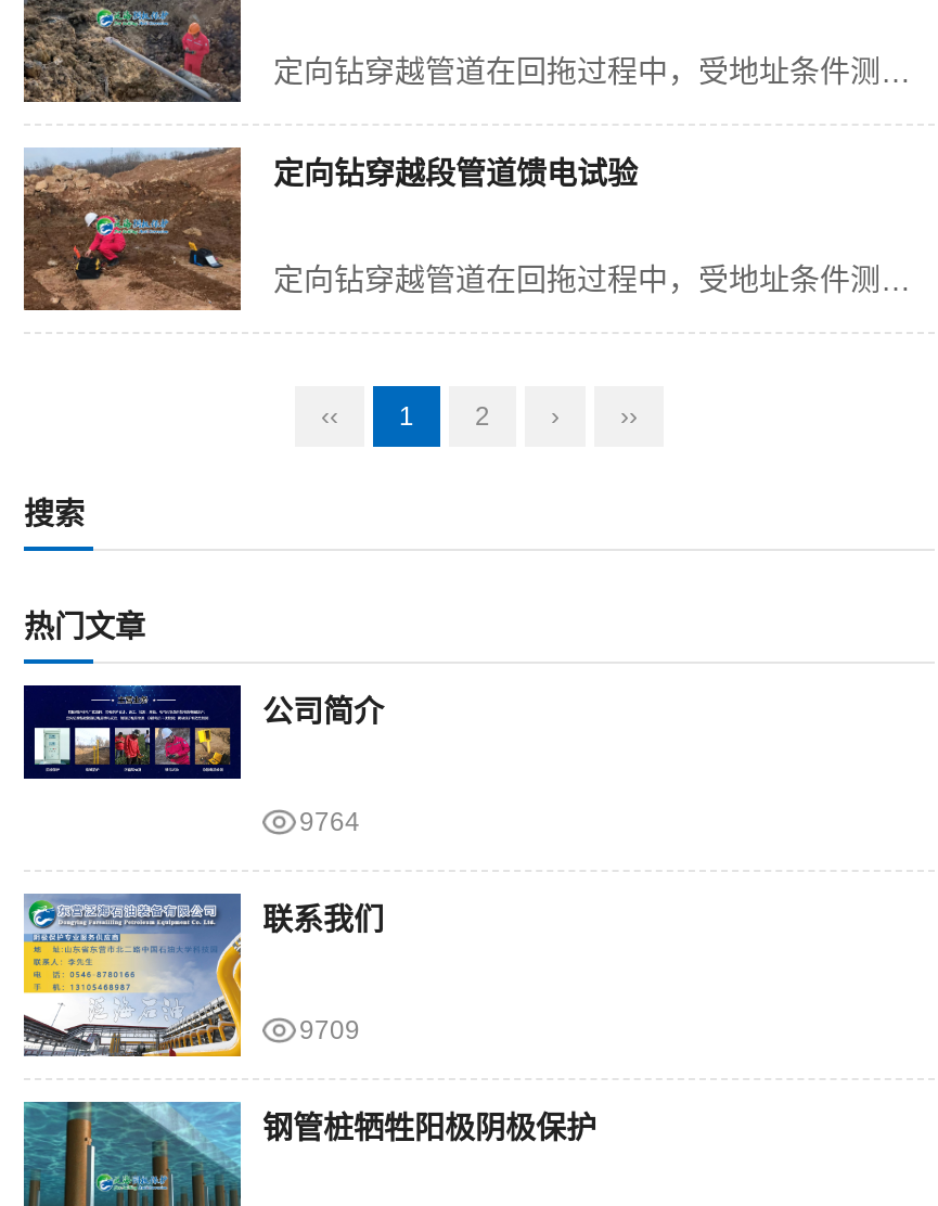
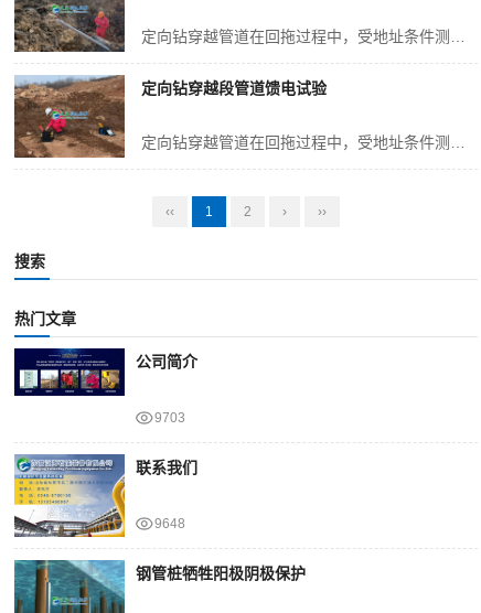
[299,808,360,838] 9764 -> [154,410,185,426] 9703
[299,1016,360,1046] 9709 -> [154,516,185,532] 9648

